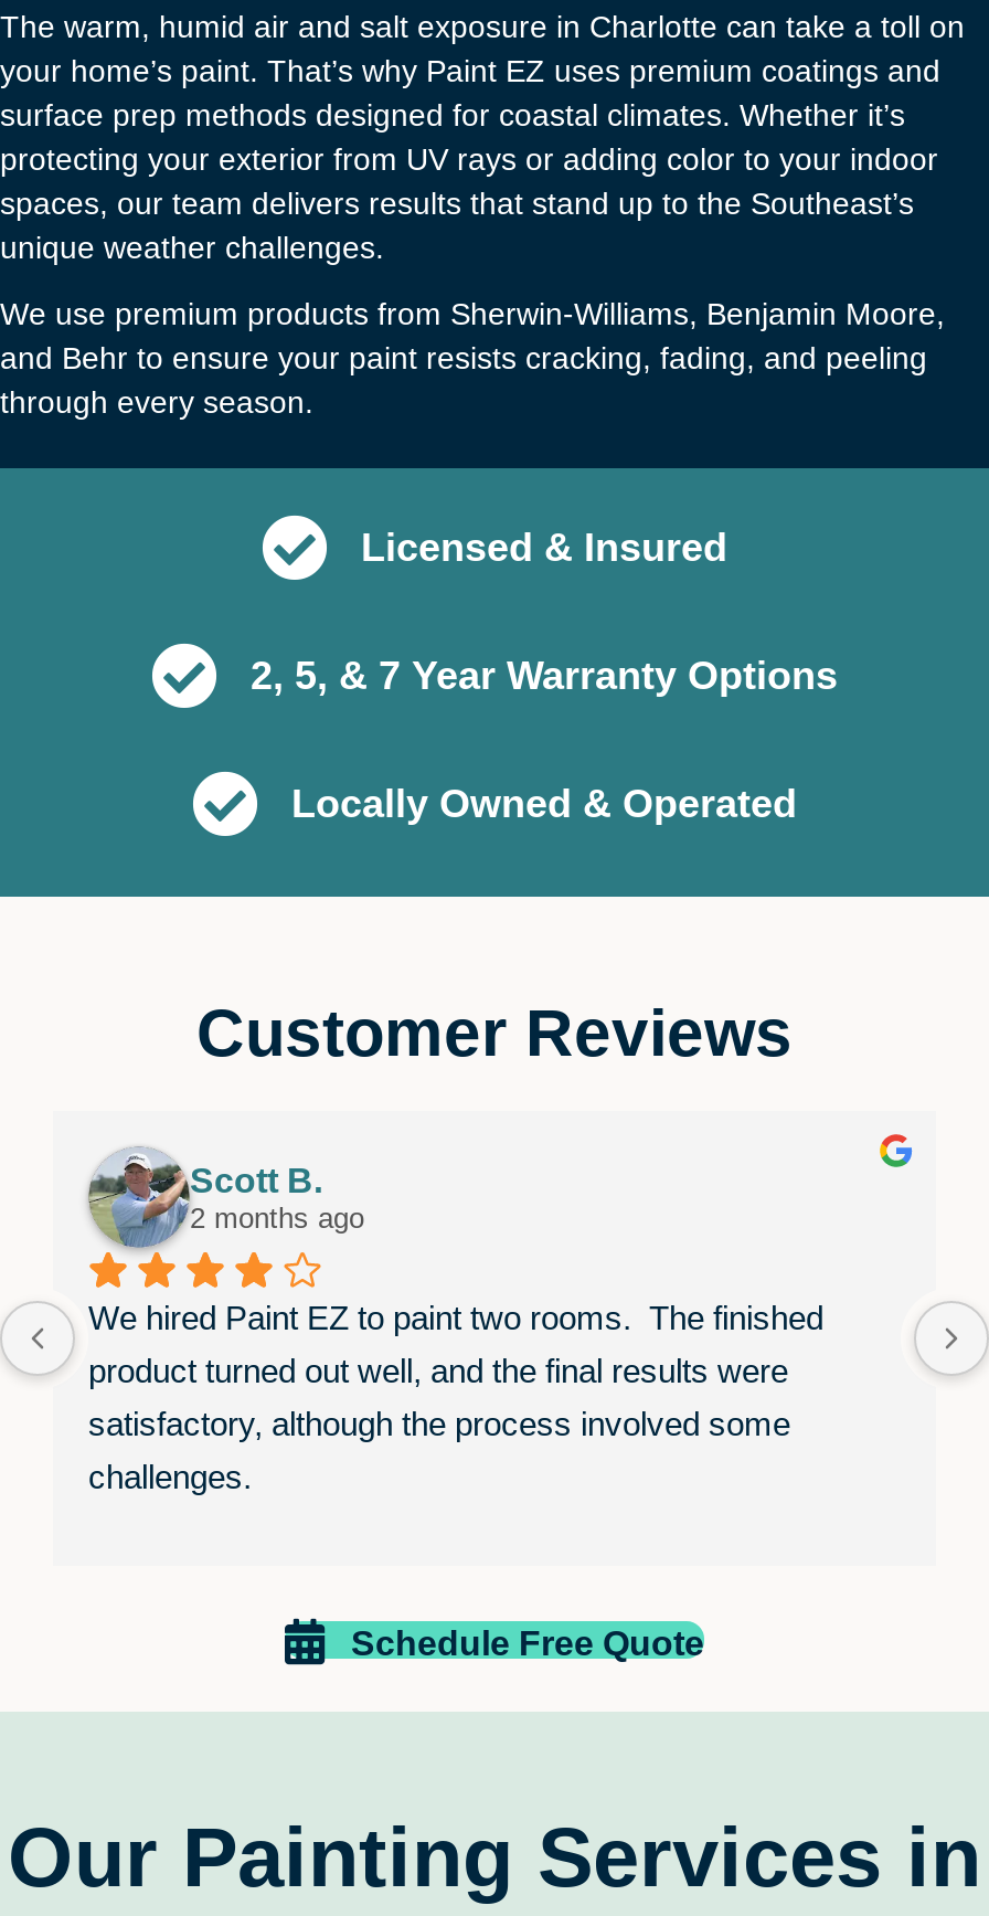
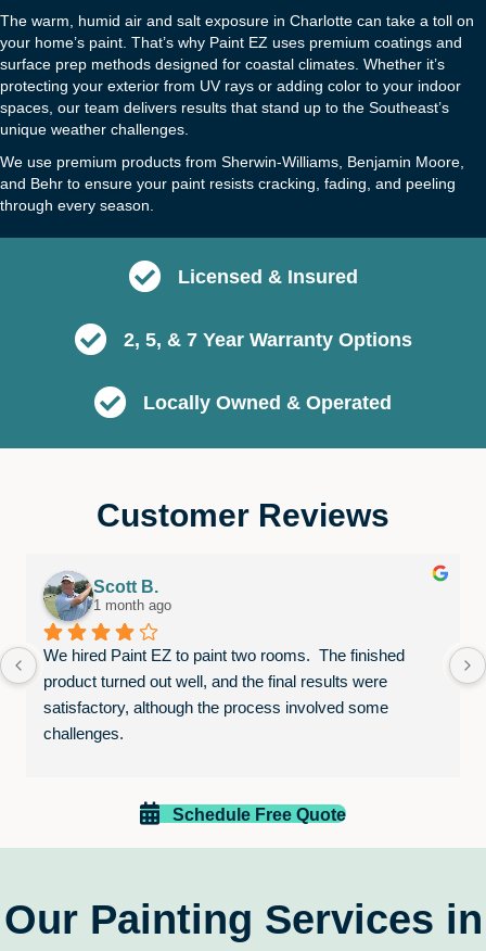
[190,1202,364,1235] 2 months ago -> [93,597,171,613] 1 month ago

